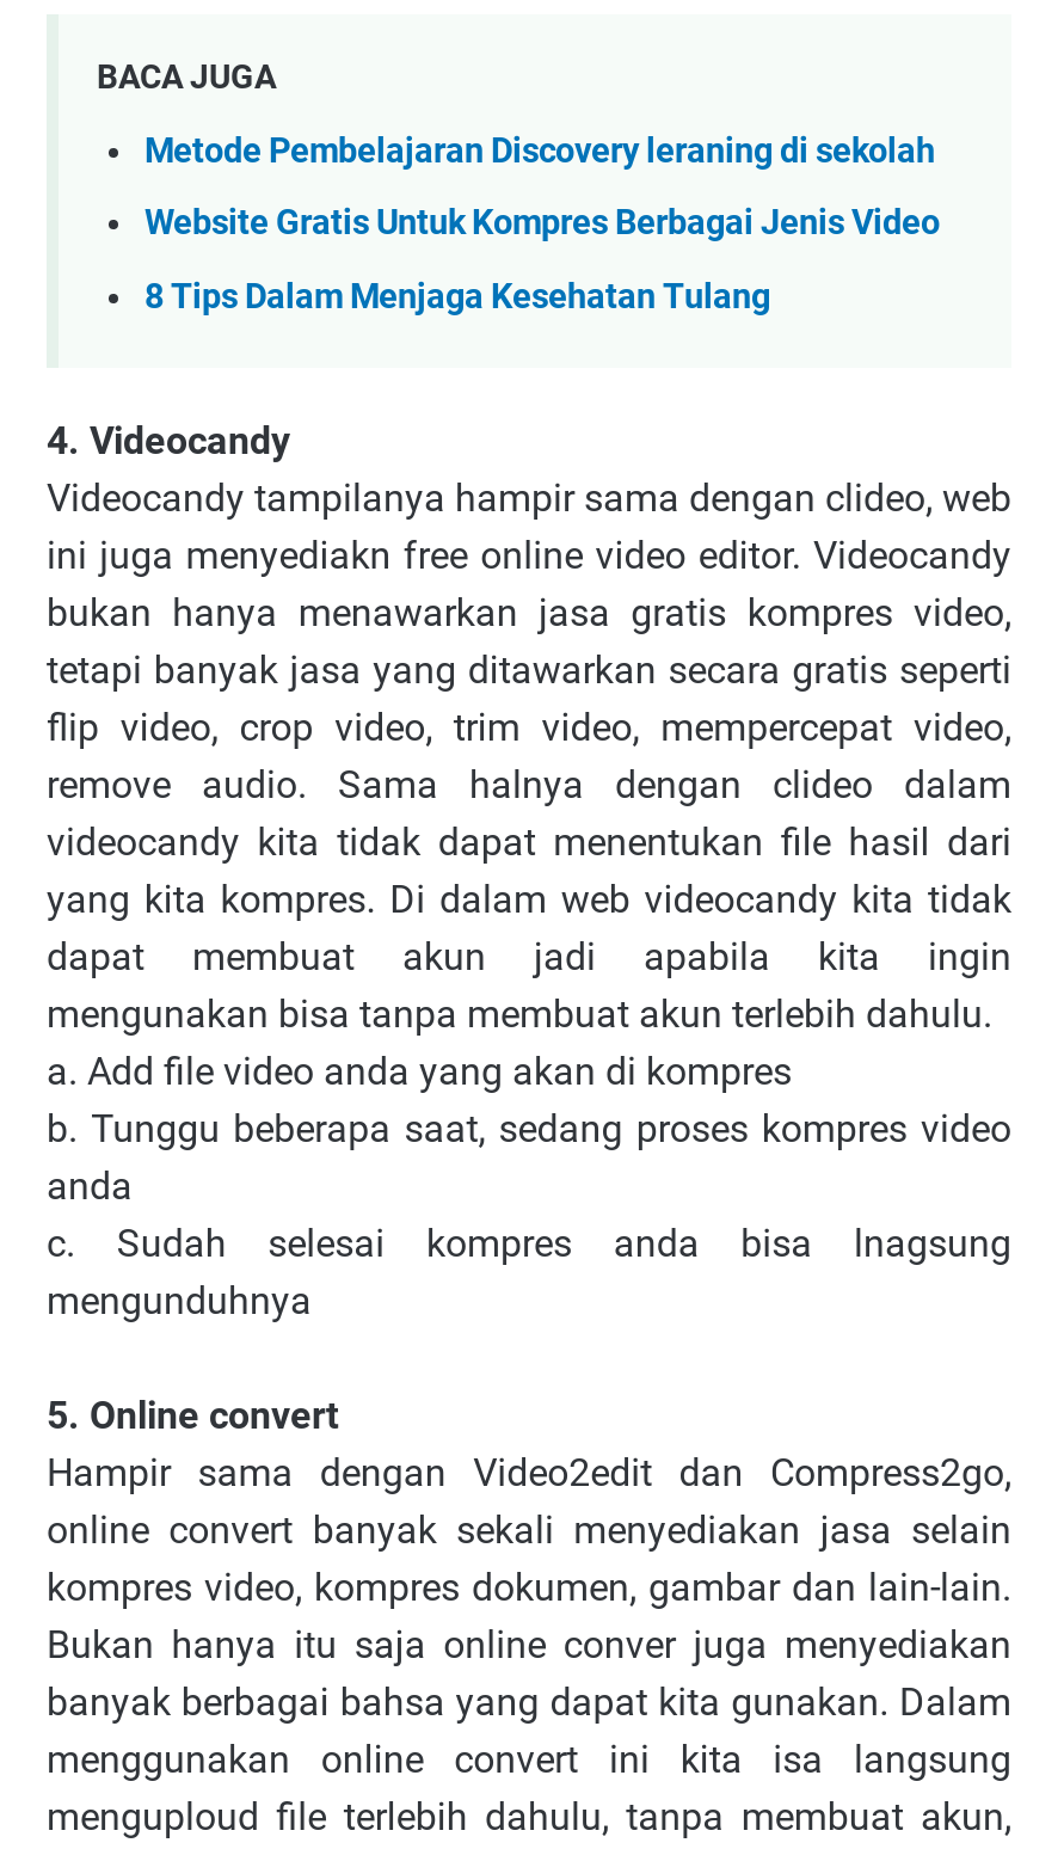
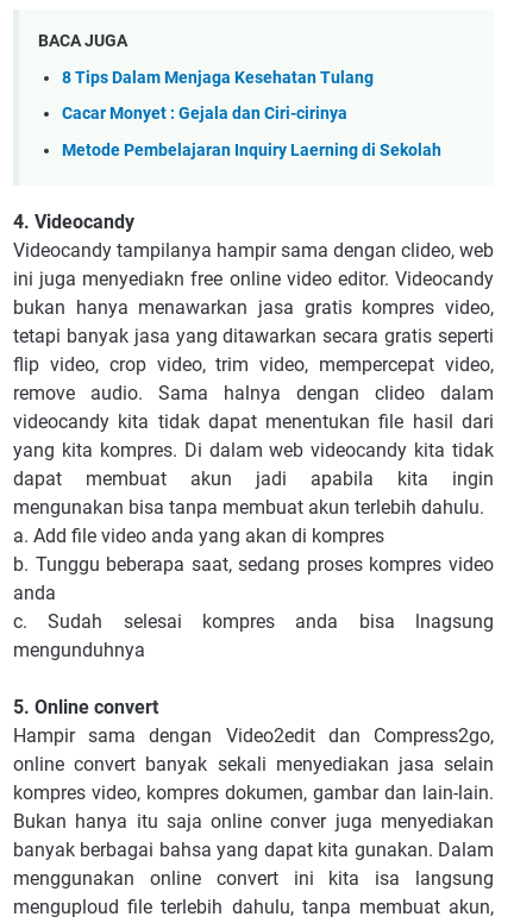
[144,130,940,244] Metode Pembelajaran Discovery leraning di sekolah | Website Gratis Untuk Kompres Berbagai Jenis Video -> none
moved [144,277,770,317] -> [62,67,374,88]: 8 Tips Dalam Menjaga Kesehatan Tulang
none -> [62,104,441,160] Cacar Monyet : Gejala dan Ciri-cirinya | Metode Pembelajaran Inquiry Laerning di Sekolah

